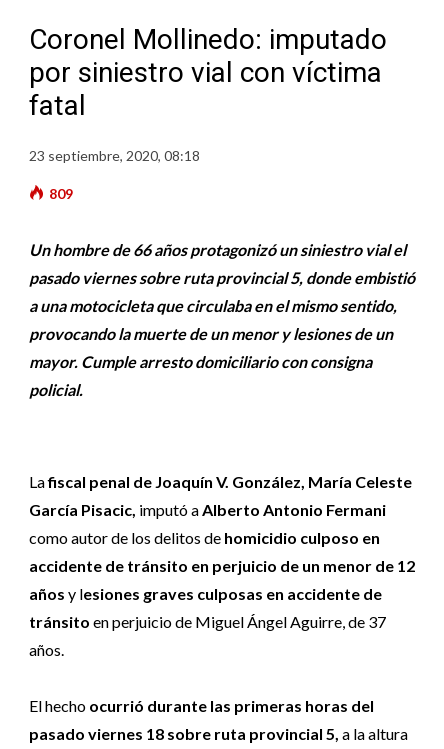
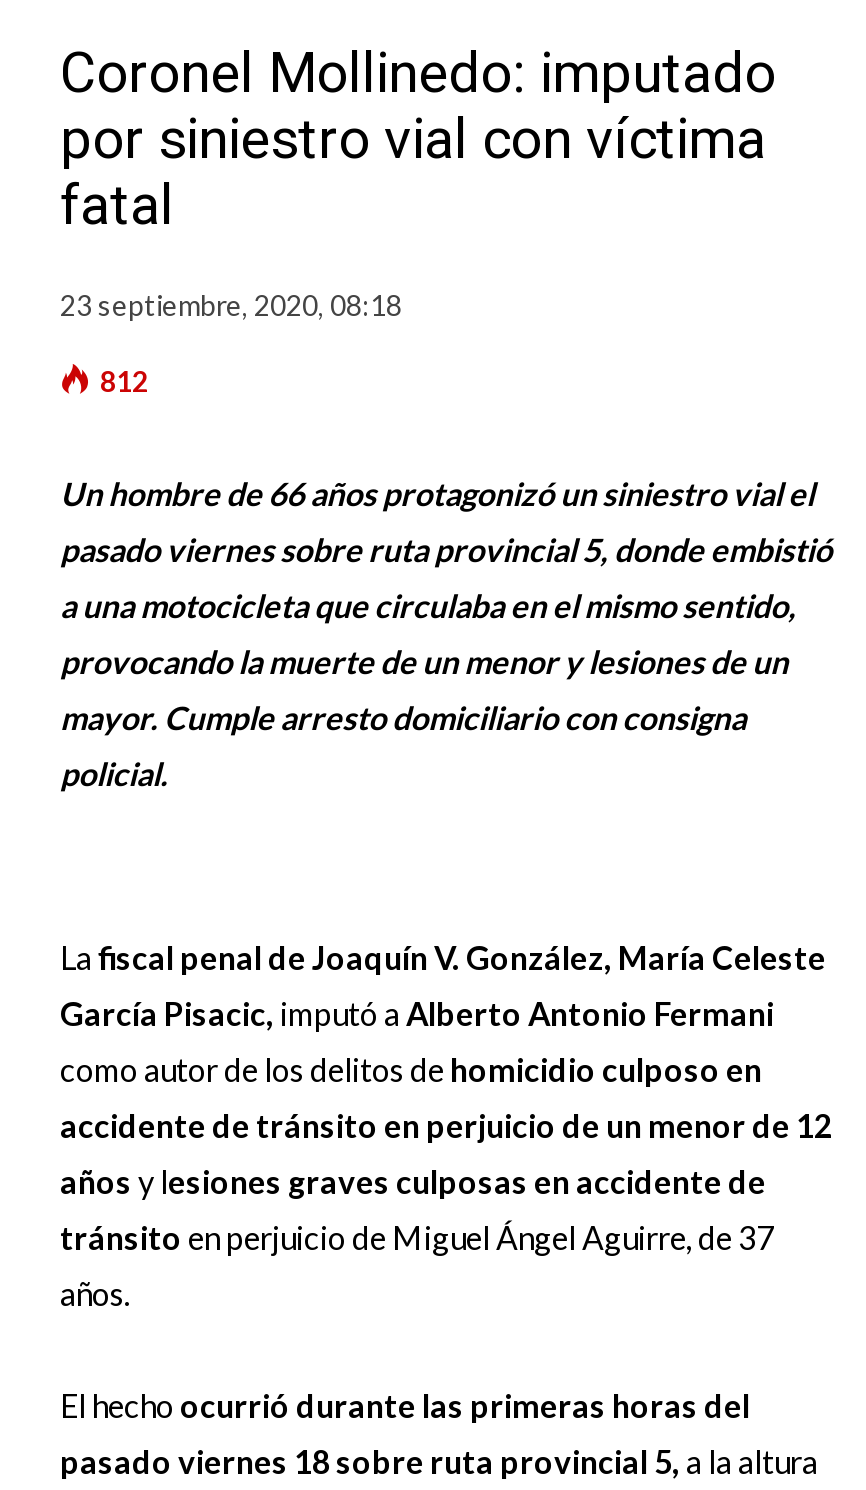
[46,185,73,202] 809 -> [94,364,148,398] 812

